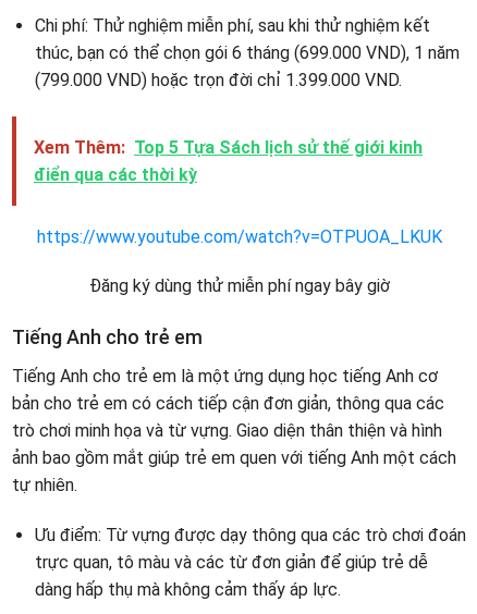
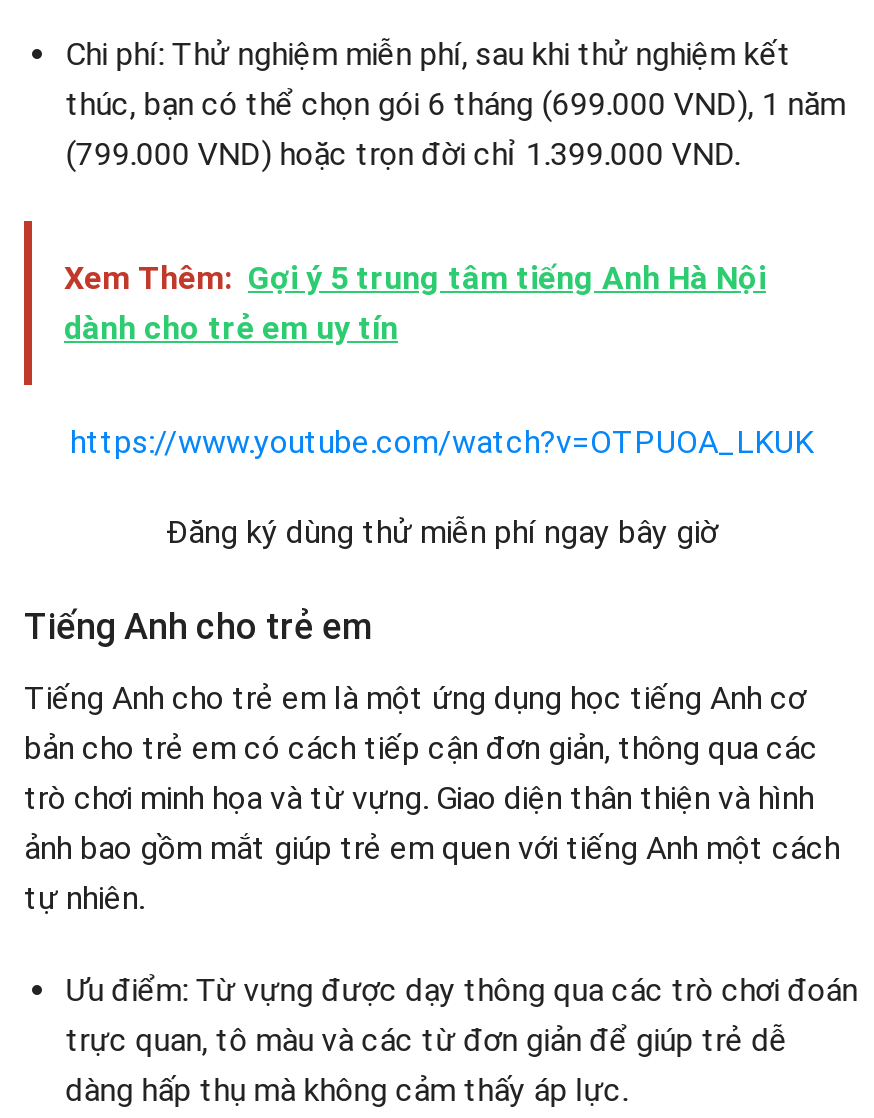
[34,137,423,185] Xem Thêm: Top 5 Tựa Sách lịch sử thế giới kinh | điển qua các thời kỳ -> [64,258,766,346] Xem Thêm: Gợi ý 5 trung tâm tiếng Anh Hà Nội | dành cho trẻ em uy tín

